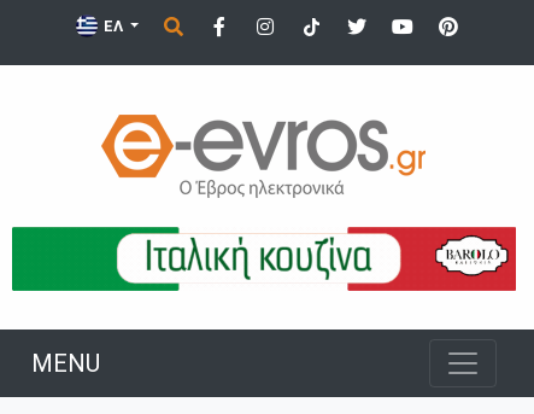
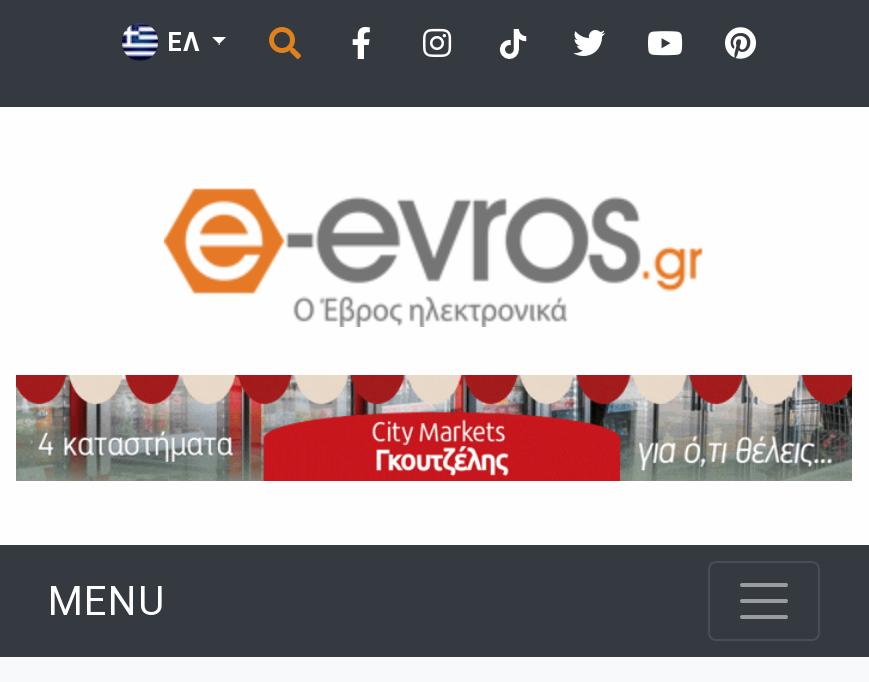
[11,226,517,292] [image] -> [14,373,854,483] [image]

